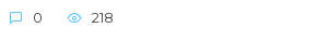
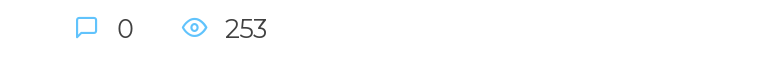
[91,10,113,26] 218 -> [225,13,269,43] 253

